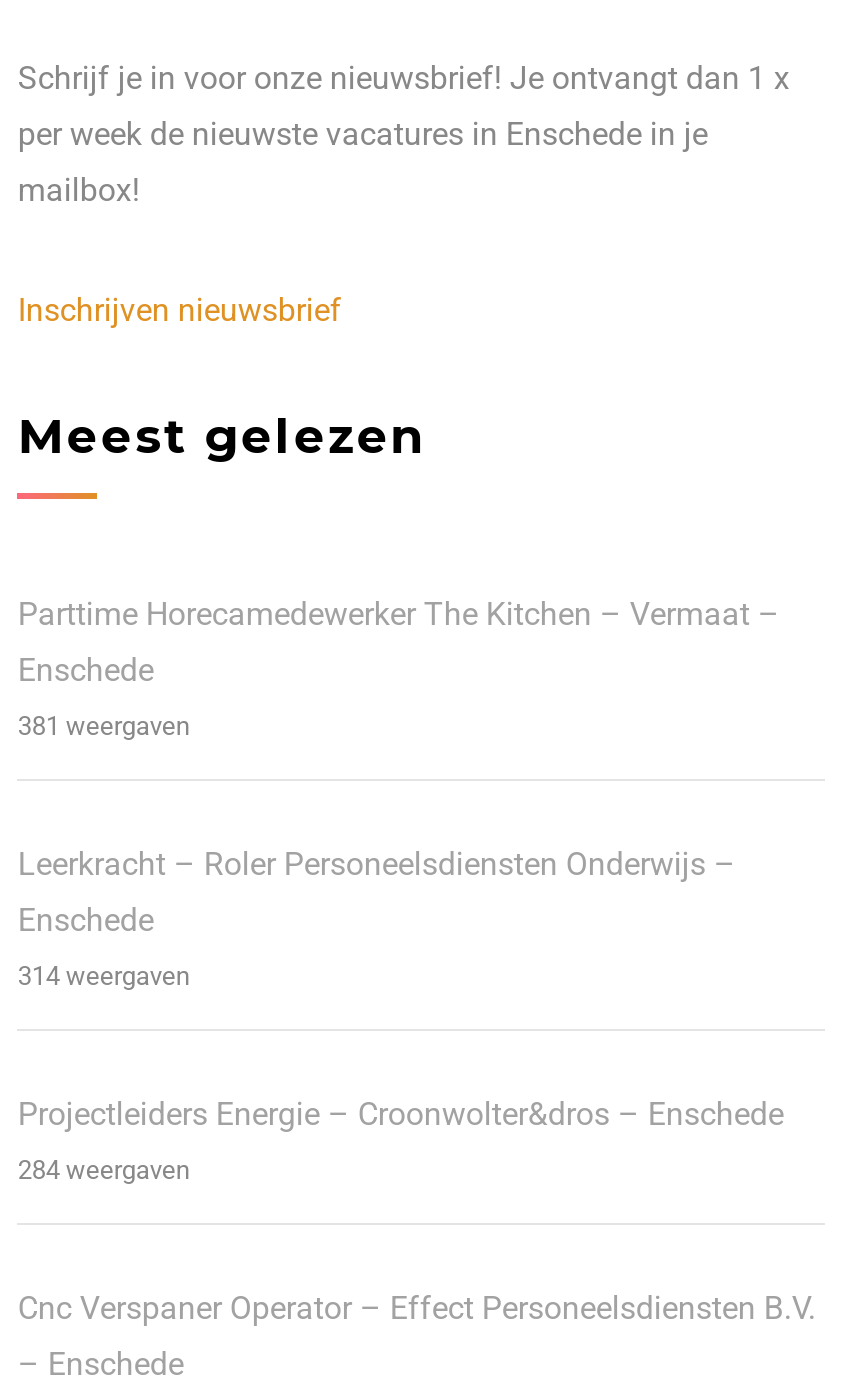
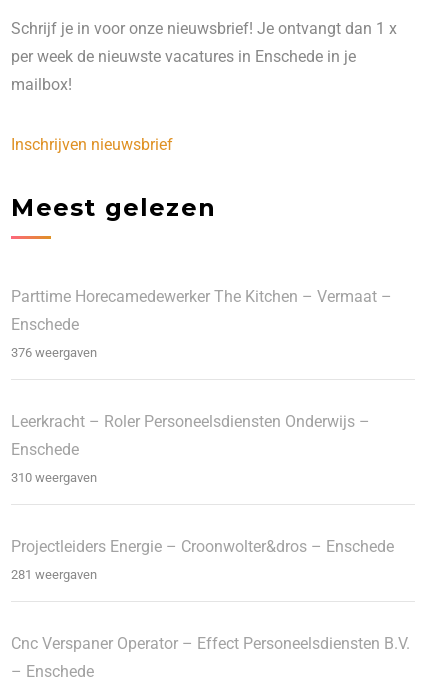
[18,711,190,741] 381 weergaven -> [11,345,97,360] 376 weergaven
[18,961,190,991] 314 weergaven -> [11,470,97,485] 310 weergaven
[18,1155,190,1185] 284 weergaven -> [11,567,97,582] 281 weergaven

